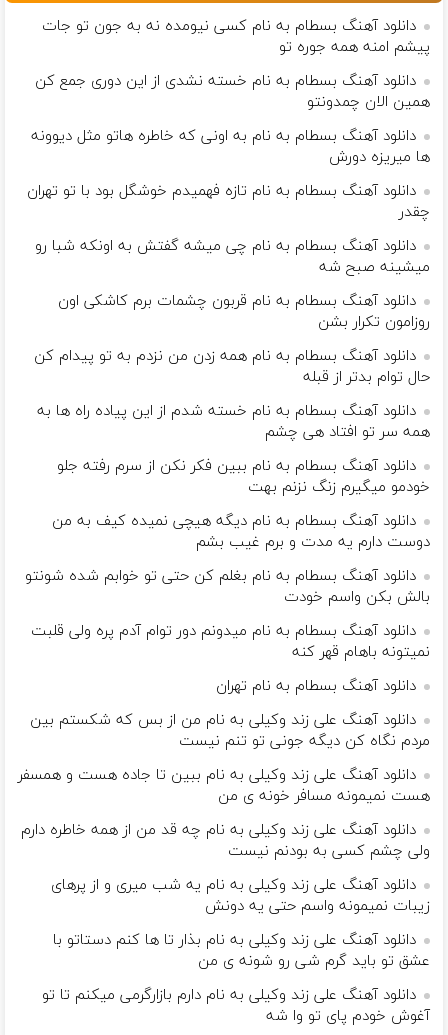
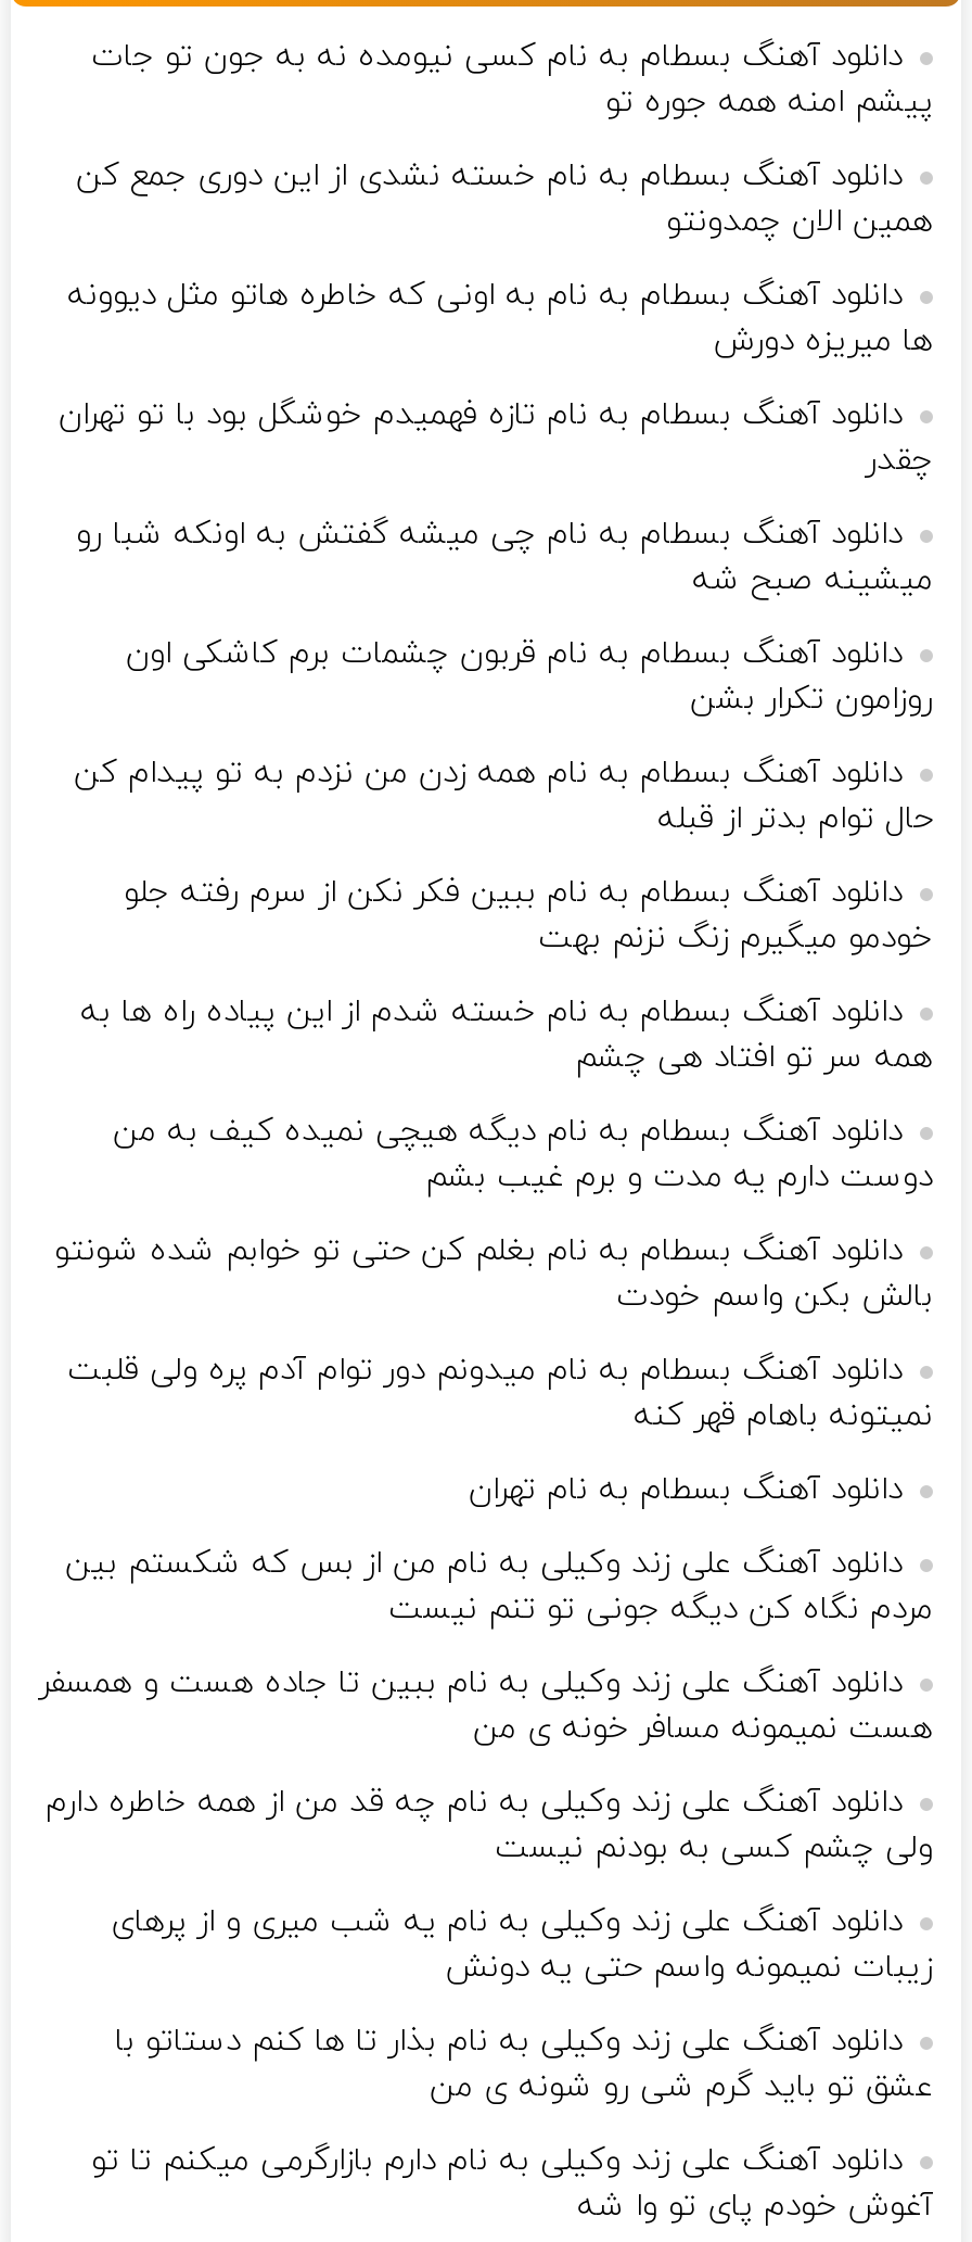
moved [37,401,430,443] -> [80,989,933,1081]: دانلود آهنگ بسطام به نام خسته شدم از این پیاده راه ها به | همه سر تو افتاد هی چشم
moved [57,456,430,498] -> [124,870,933,961]: دانلود آهنگ بسطام به نام ببین فکر نکن از سرم رفته جلو | خودمو میگیرم زنگ نزنم بهت

